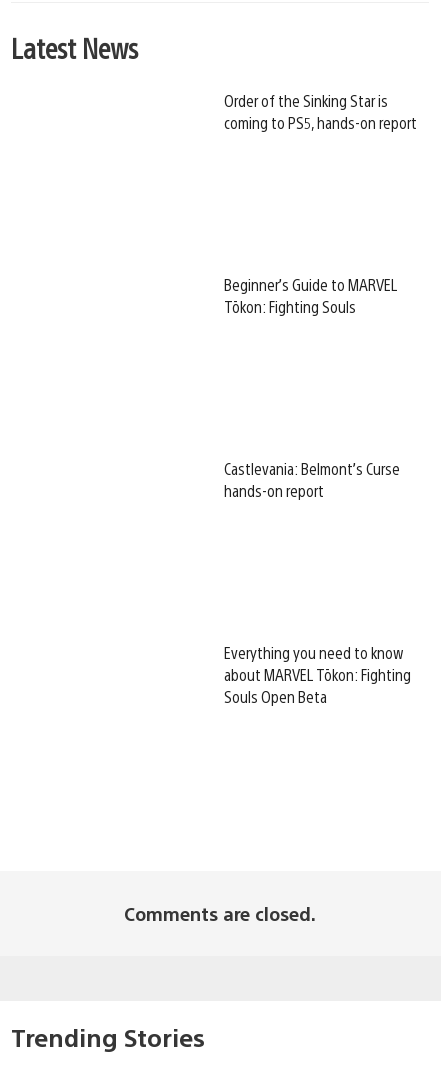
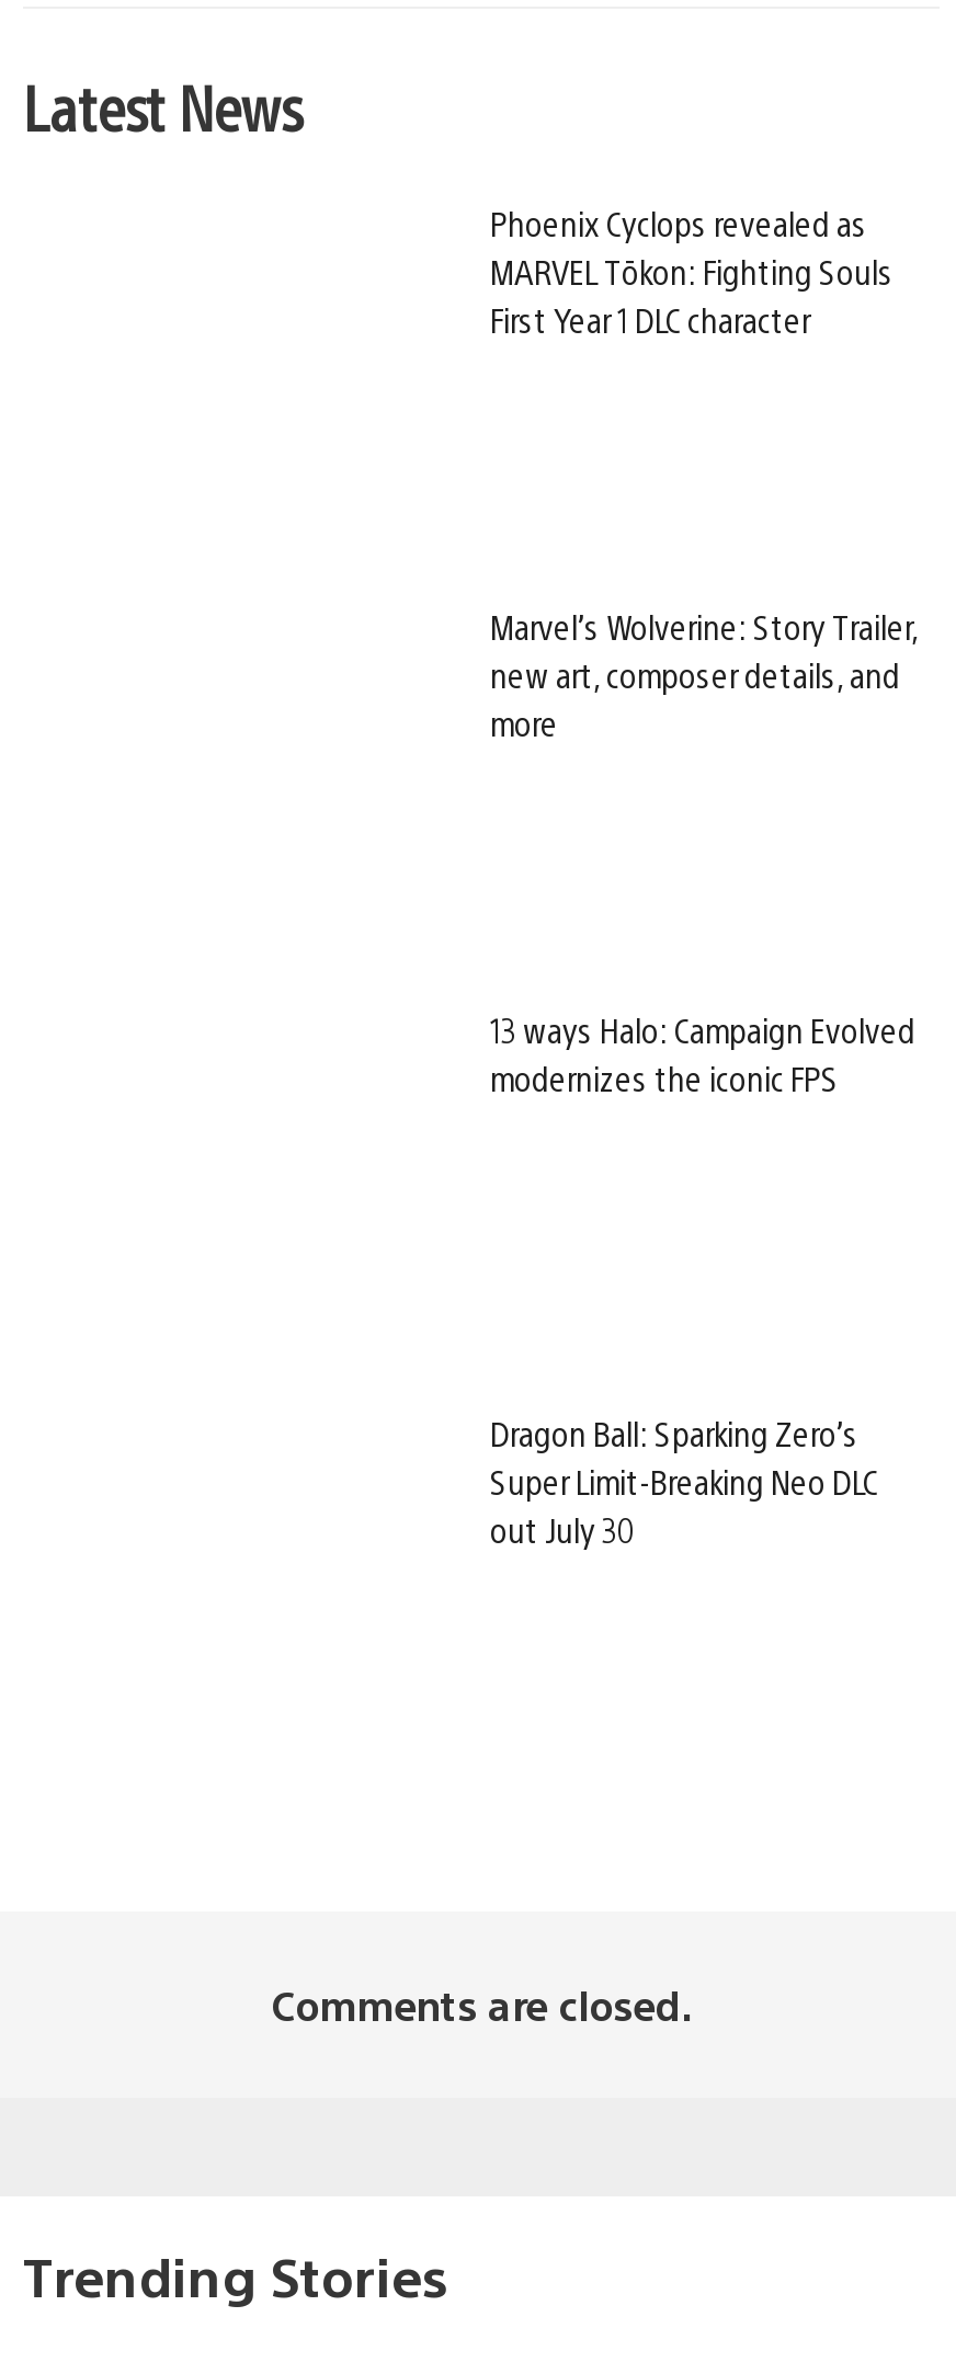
[224,90,417,133] Order of the Sinking Star is | coming to PS5, hands-on report -> [490,201,894,343] Phoenix Cyclops revealed as | MARVEL Tōkon: Fighting Souls | First Year 1 DLC character
[224,274,397,317] Beginner’s Guide to MARVEL | Tōkon: Fighting Souls -> [490,604,918,746] Marvel’s Wolverine: Story Trailer, | new art, composer details, and | more
[224,458,400,501] Castlevania: Belmont’s Curse | hands-on report -> [490,1007,915,1102] 13 ways Halo: Campaign Evolved | modernizes the iconic FPS
[224,642,411,707] Everything you need to know | about MARVEL Tōkon: Fighting | Souls Open Beta -> [490,1411,878,1553] Dragon Ball: Sparking Zero’s | Super Limit-Breaking Neo DLC | out July 30

